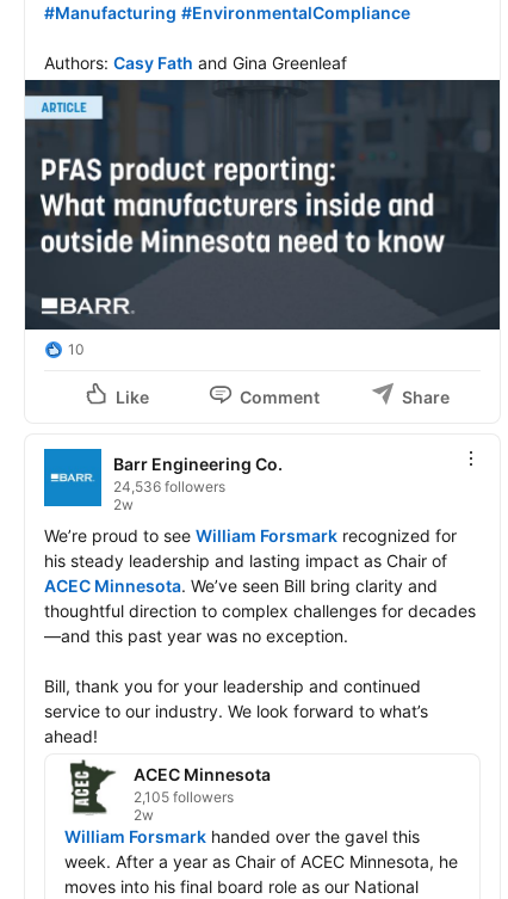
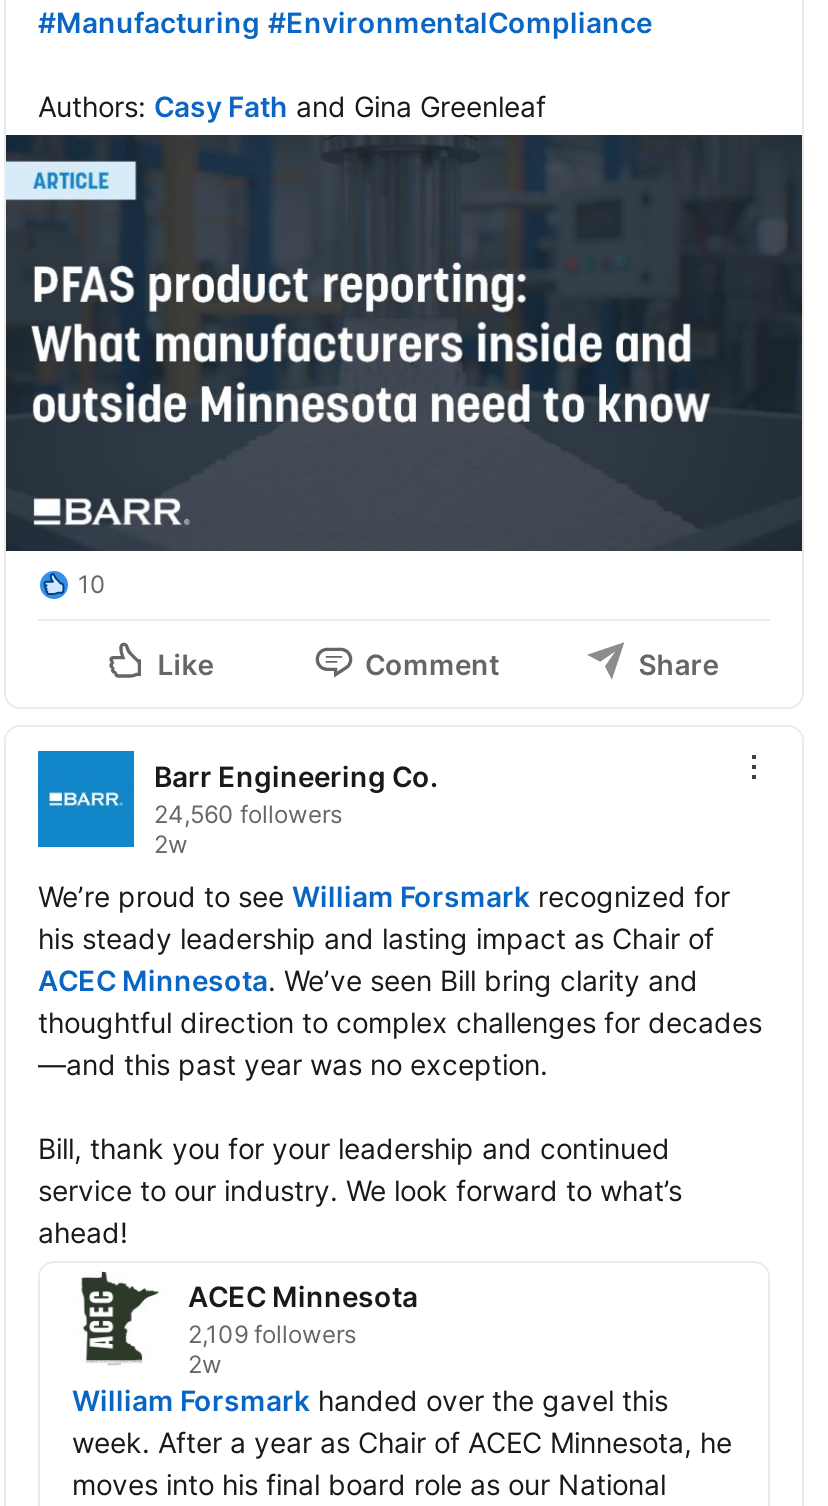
[113,477,225,495] 24,536 followers -> [154,799,342,829] 24,560 followers
[134,788,234,806] 2,105 followers -> [188,1319,356,1349] 2,109 followers

